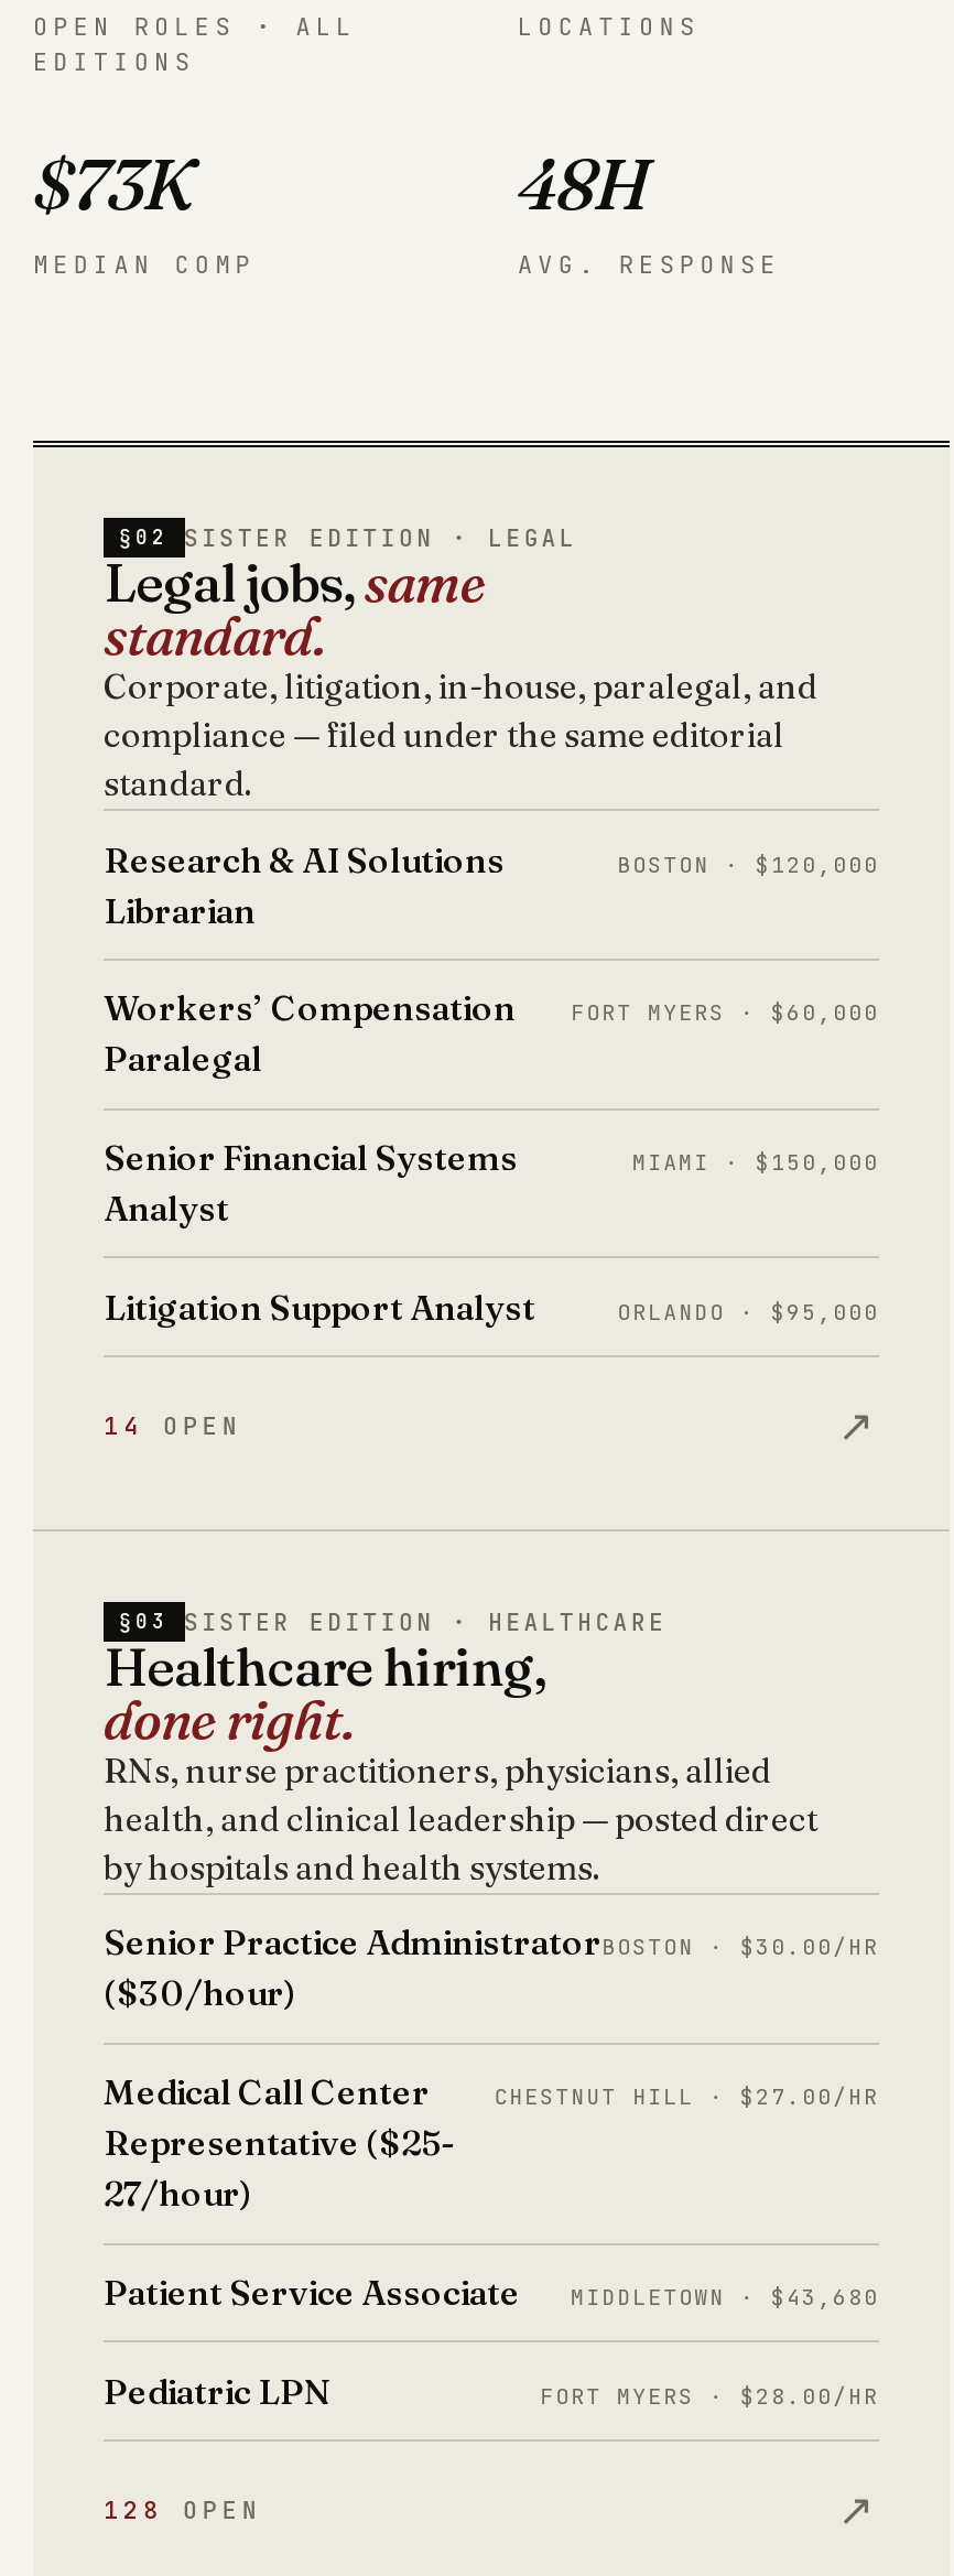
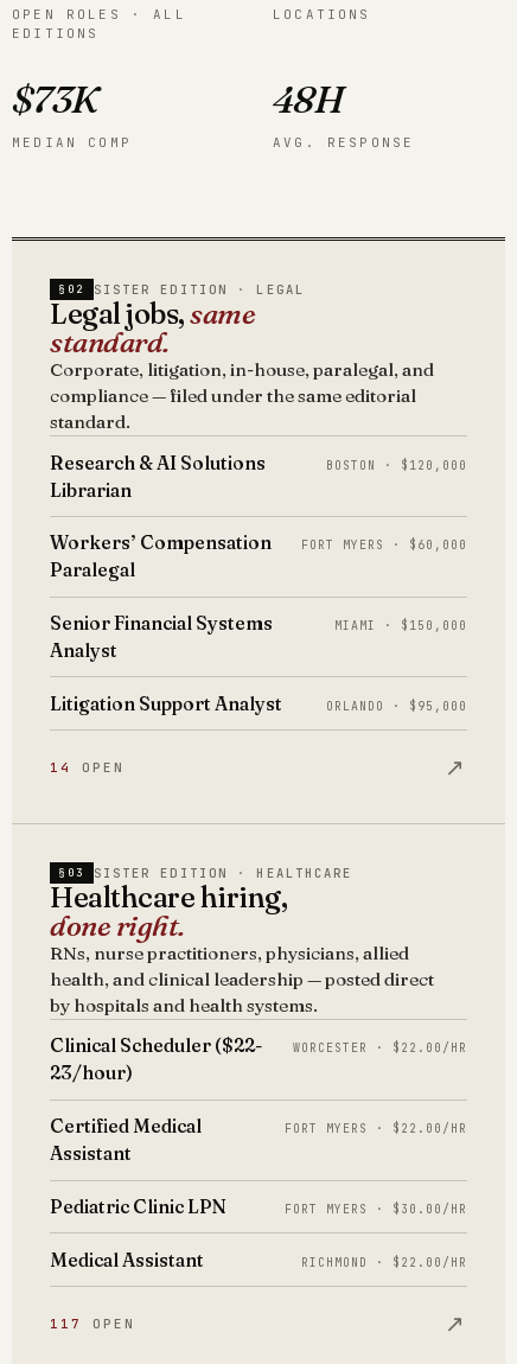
[104,1922,601,2015] Senior Practice Administrator | ($30/hour) -> [50,1035,262,1085] Clinical Scheduler ($22- | 23/hour)
[602,1933,879,1962] BOSTON · $30.00/HR -> [293,1041,467,1056] WORCESTER · $22.00/HR
[104,2072,454,2215] Medical Call Center | Representative ($25- | 27/hour) -> [50,1115,202,1165] Certified Medical | Assistant
[494,2083,879,2111] CHESTNUT HILL · $27.00/HR -> [285,1121,467,1137] FORT MYERS · $22.00/HR
[104,2272,879,2314] Patient Service Associate | MIDDLETOWN · $43,680 -> [50,1196,467,1218] Pediatric Clinic LPN | FORT MYERS · $30.00/HR
[104,2371,879,2412] Pediatric LPN | FORT MYERS · $28.00/HR -> [50,1249,467,1271] Medical Assistant | RICHMOND · $22.00/HR
[104,2495,262,2526] 128 OPEN -> [50,1315,135,1332] 117 OPEN

